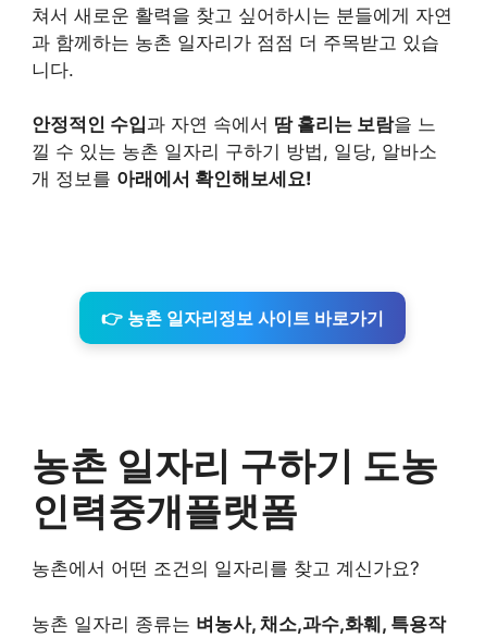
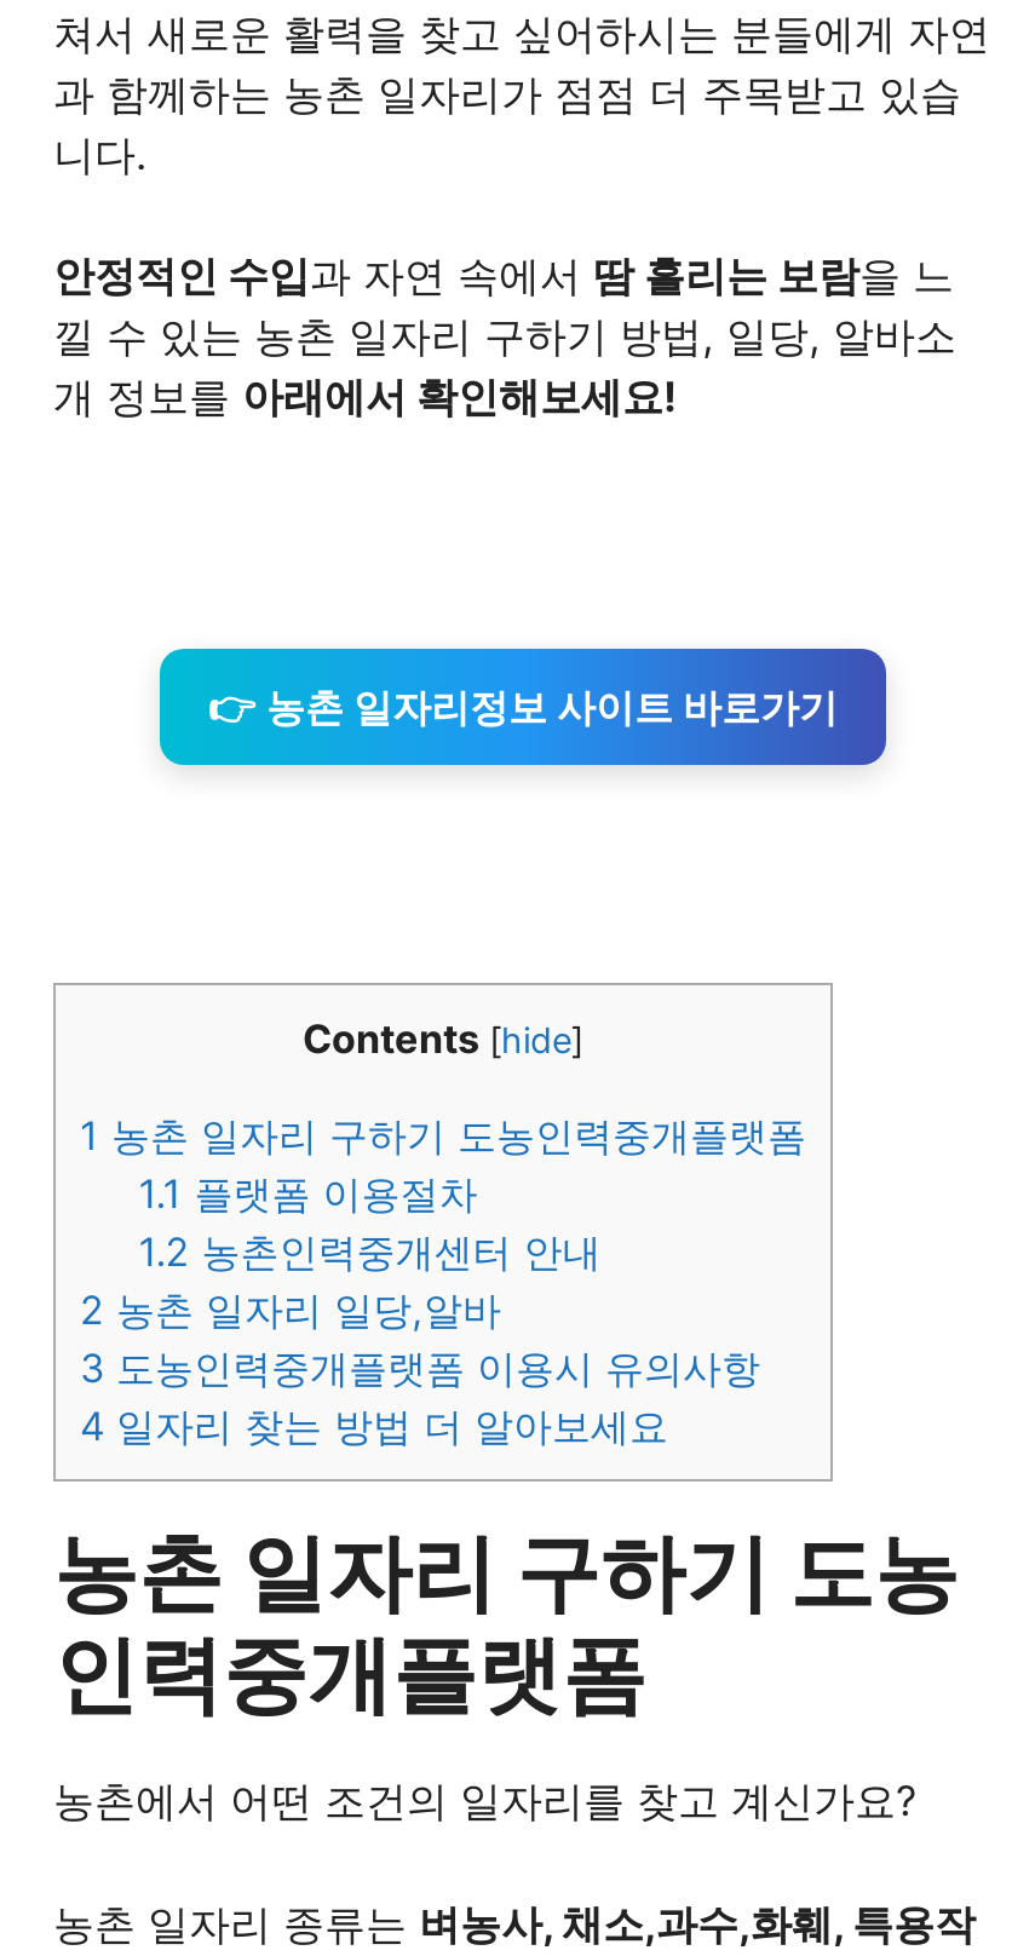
none -> [80,1014,806,1450] Contents [hide] | 1 농촌 일자리 구하기 도농인력중개플랫폼 | 1.1 플랫폼 이용절차 | 1.2 농촌인력중개센터 안내 | 2 농촌 일자리 일당,알바 | 3 도농인력중개플랫폼 이용시 유의사항 | 4 일자리 찾는 방법 더 알아보세요

